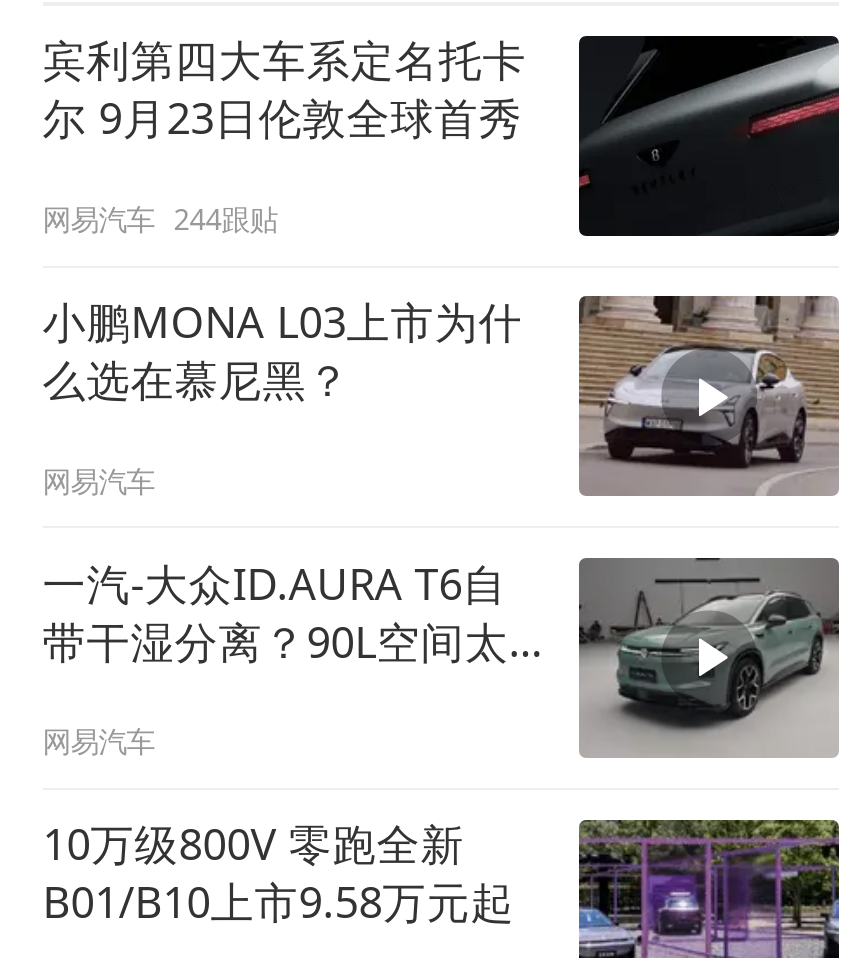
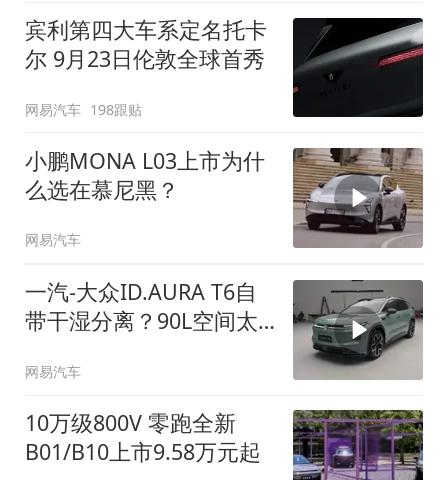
[42,199,278,237] 网易汽车 244跟贴 -> [25,100,142,119] 网易汽车 198跟贴

